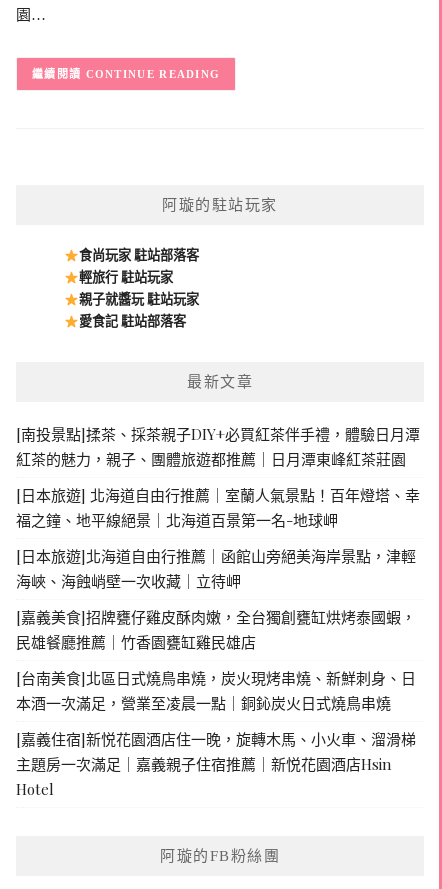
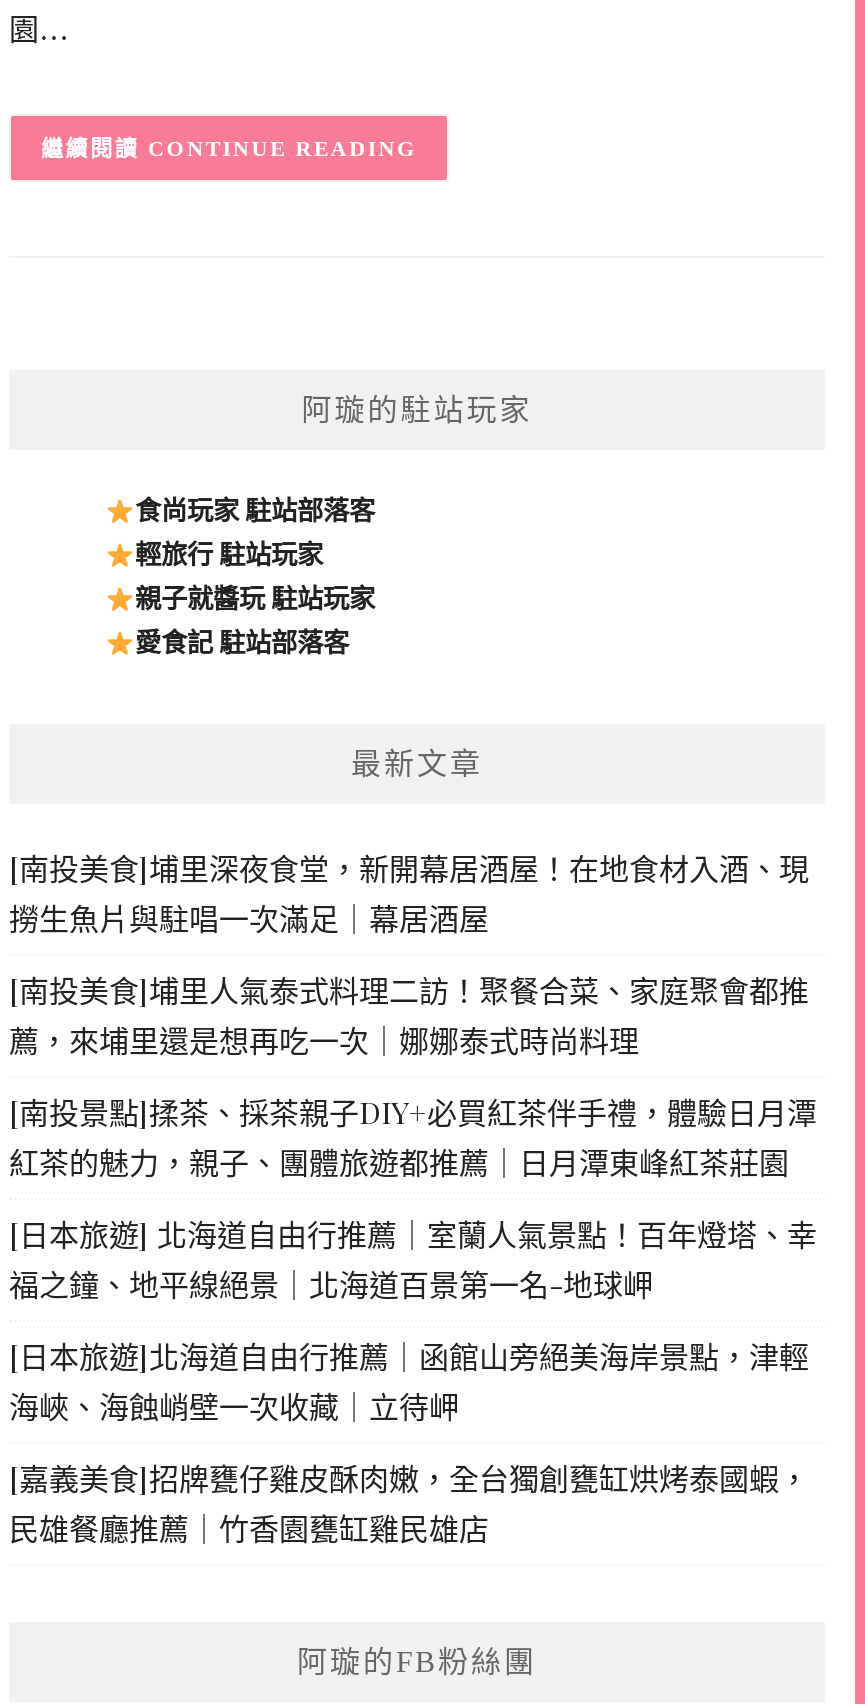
none -> [9,847,809,1059] [南投美食]埔里深夜食堂，新開幕居酒屋！在地食材入酒、現 | 撈生魚片與駐唱一次滿足｜幕居酒屋 | [南投美食]埔里人氣泰式料理二訪！聚餐合菜、家庭聚會都推 | 薦，來埔里還是想再吃一次｜娜娜泰式時尚料理
moved [16,424,420,652] -> [9,1091,817,1547]: [南投景點]揉茶、採茶親子DIY+必買紅茶伴手禮，體驗日月潭 | 紅茶的魅力，親子、團體旅遊都推薦｜日月潭東峰紅茶莊園 | [日本旅遊] 北海道自由行推薦｜室蘭人氣景點！百年燈塔、幸 | 福之鐘、地平線絕景｜北海道百景第一名-地球岬 | [日本旅遊]北海道自由行推薦｜函館山旁絕美海岸景點，津輕 | 海峽、海蝕峭壁一次收藏｜立待岬 | [嘉義美食]招牌甕仔雞皮酥肉嫩，全台獨創甕缸烘烤泰國蝦， | 民雄餐廳推薦｜竹香園甕缸雞民雄店
[16,668,416,799] [台南美食]北區日式燒鳥串燒，炭火現烤串燒、新鮮刺身、日 | 本酒一次滿足，營業至凌晨一點｜銅鈊炭火日式燒鳥串燒 | [嘉義住宿]新悦花園酒店住一晚，旋轉木馬、小火車、溜滑梯 | 主題房一次滿足｜嘉義親子住宿推薦｜新悦花園酒店Hsin | Hotel -> none

